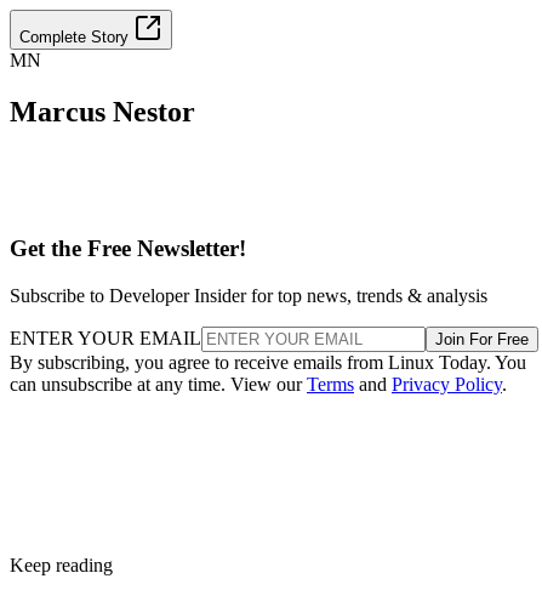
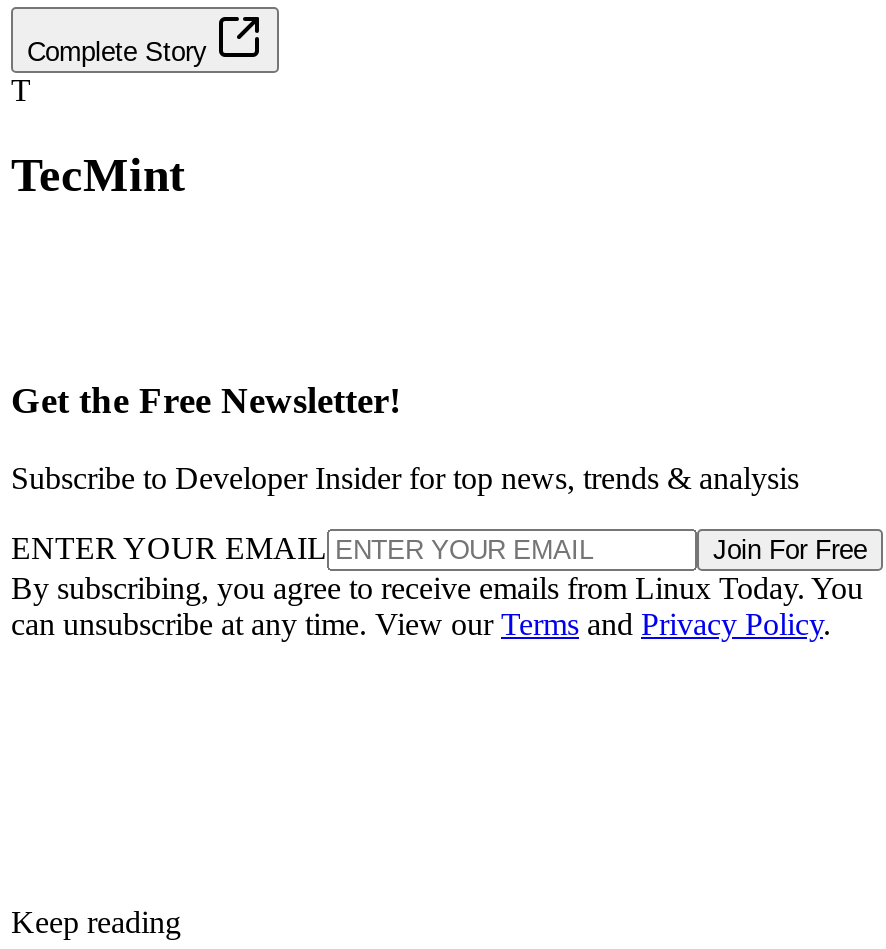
[10,49,41,70] MN -> [11,72,31,106] T
[10,95,195,127] Marcus Nestor -> [11,148,185,200] TecMint

